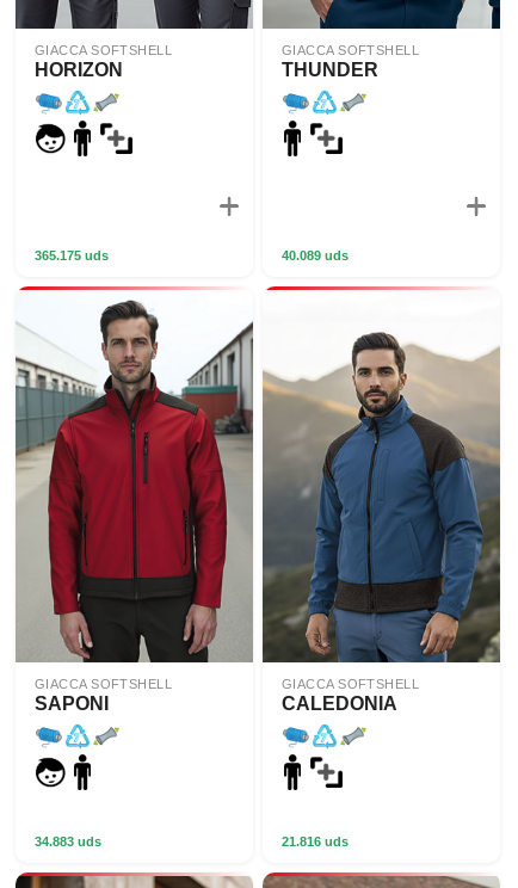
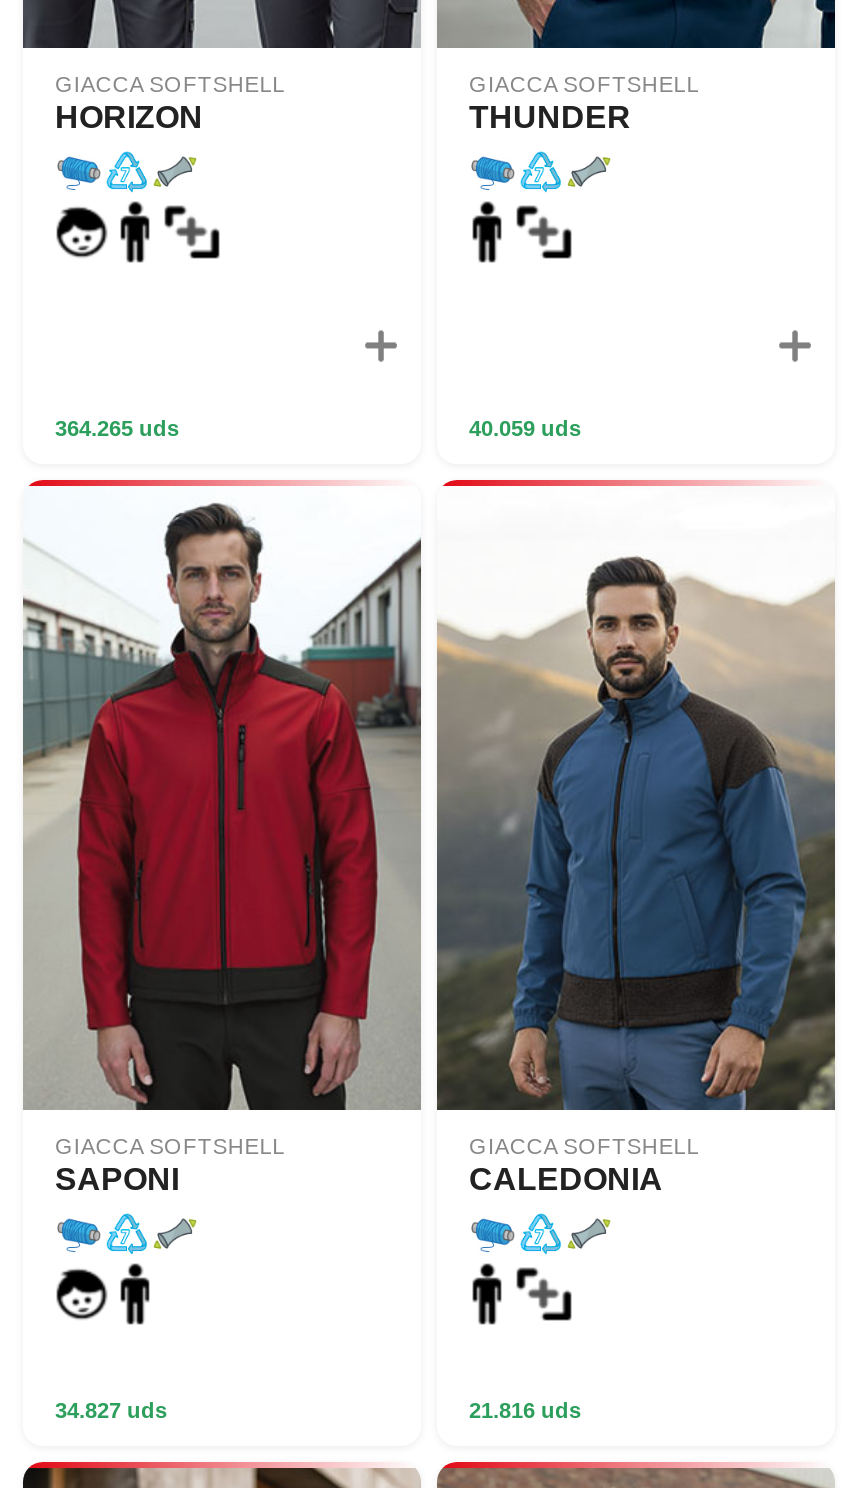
[35,248,109,263] 365.175 uds -> [55,416,179,440] 364.265 uds
[282,248,349,263] 40.089 uds -> [469,416,581,440] 40.059 uds
[35,834,101,849] 34.883 uds -> [55,1398,167,1422] 34.827 uds

